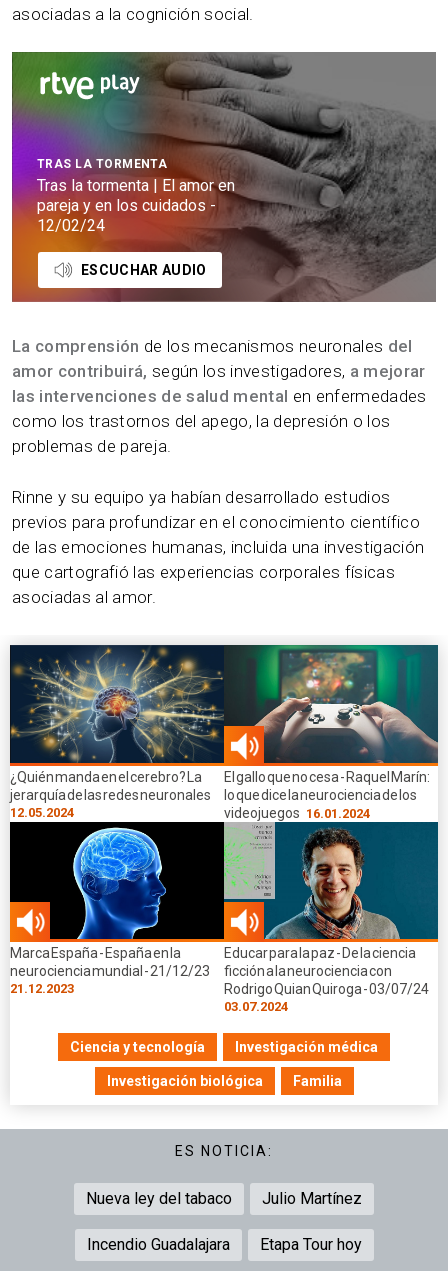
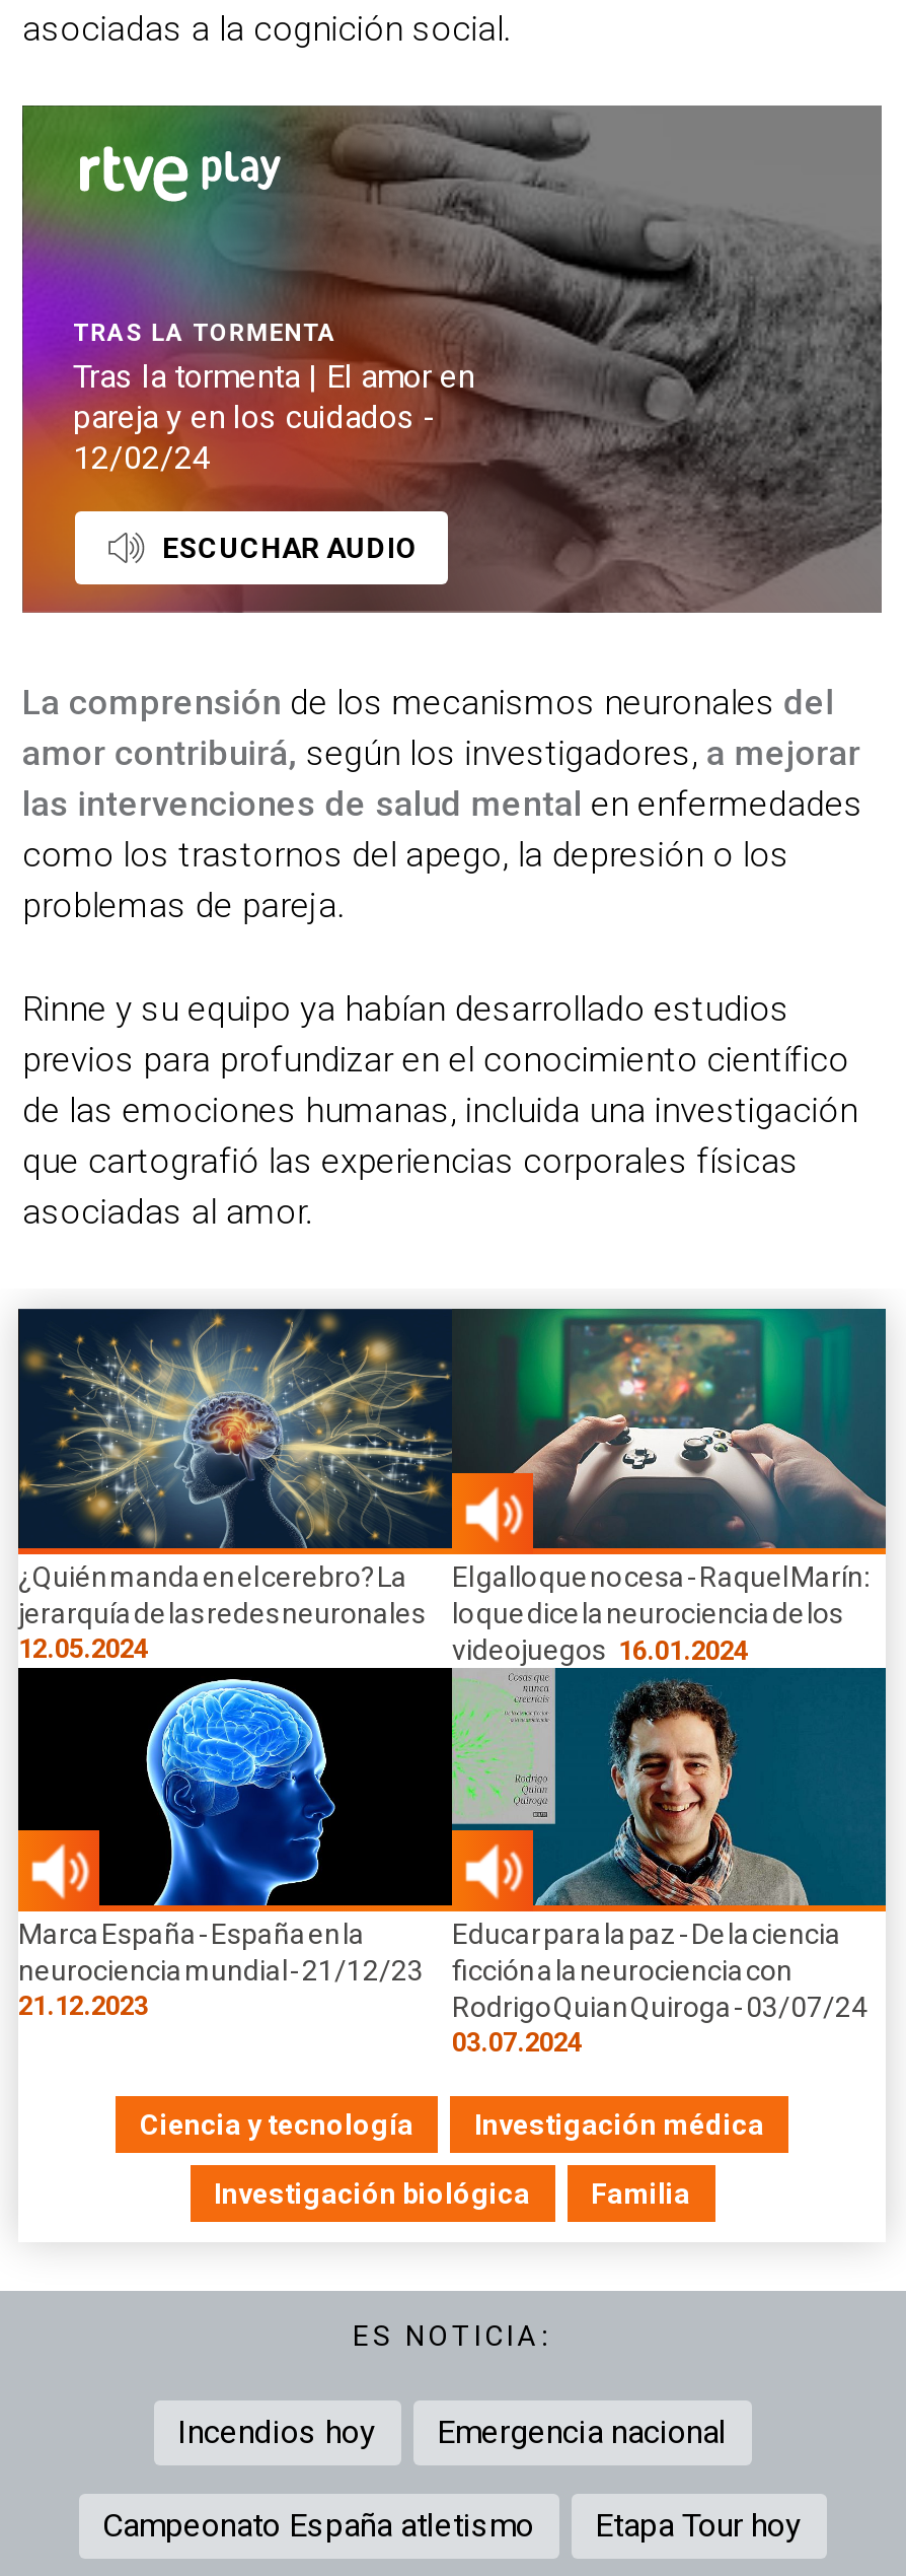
[86,1189,362,1208] Nueva ley del tabaco | Julio Martínez -> [177,2413,727,2452] Incendios hoy | Emergencia nacional
[86,1235,229,1254] Incendio Guadalajara -> [102,2506,534,2545] Campeonato España atletismo

